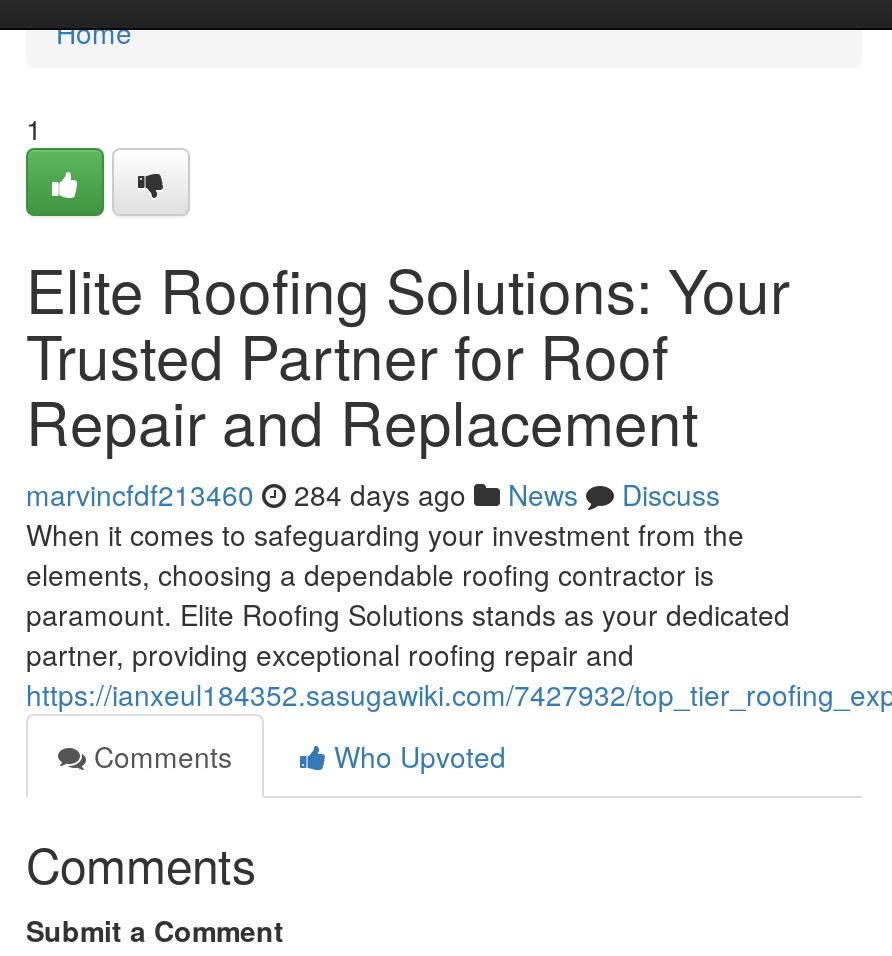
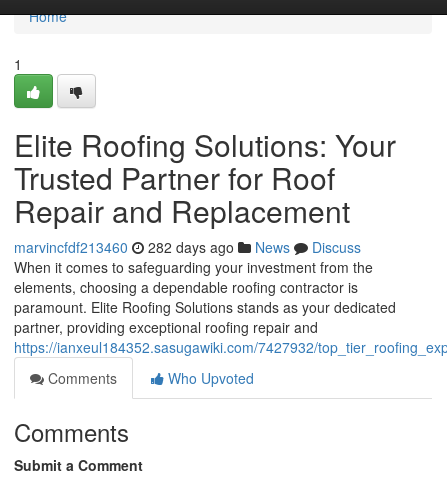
[26,474,720,514] marvincfdf213460 284 days ago News Discuss -> [14,237,361,257] marvincfdf213460 282 days ago News Discuss

